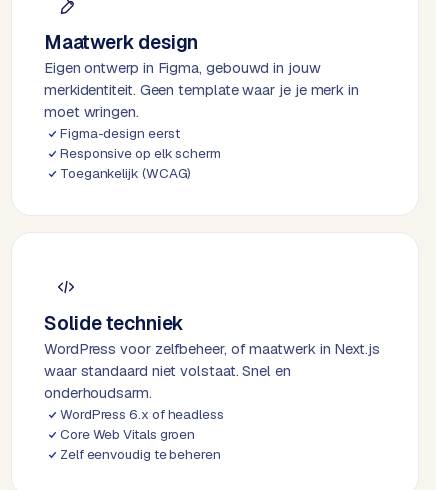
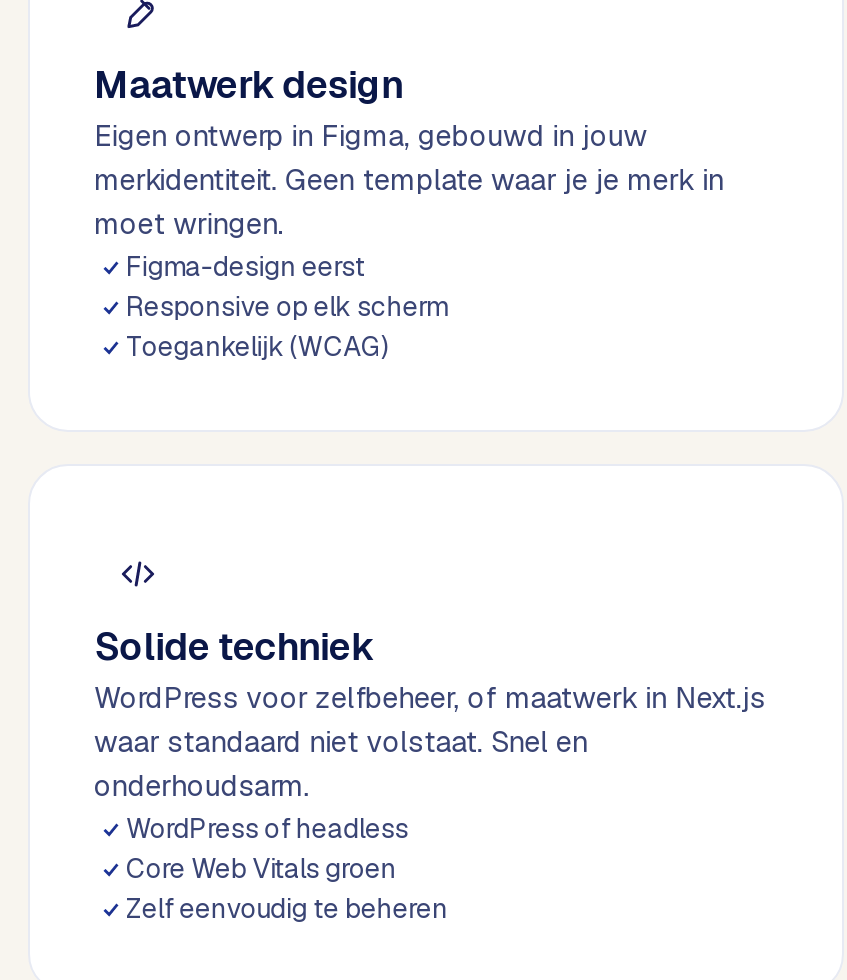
[60,405,224,423] WordPress 6.x of headless -> [126,811,408,847] WordPress of headless

